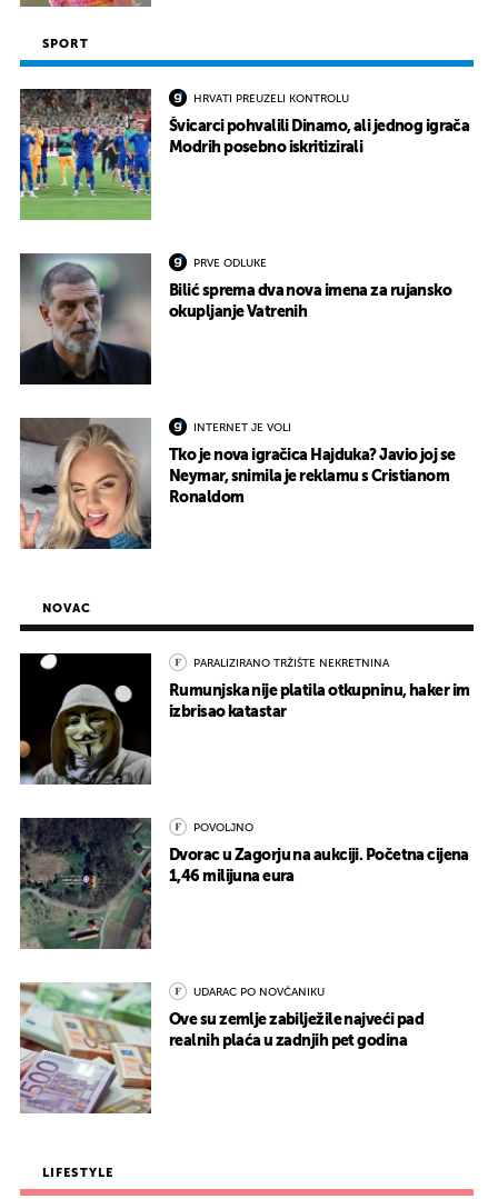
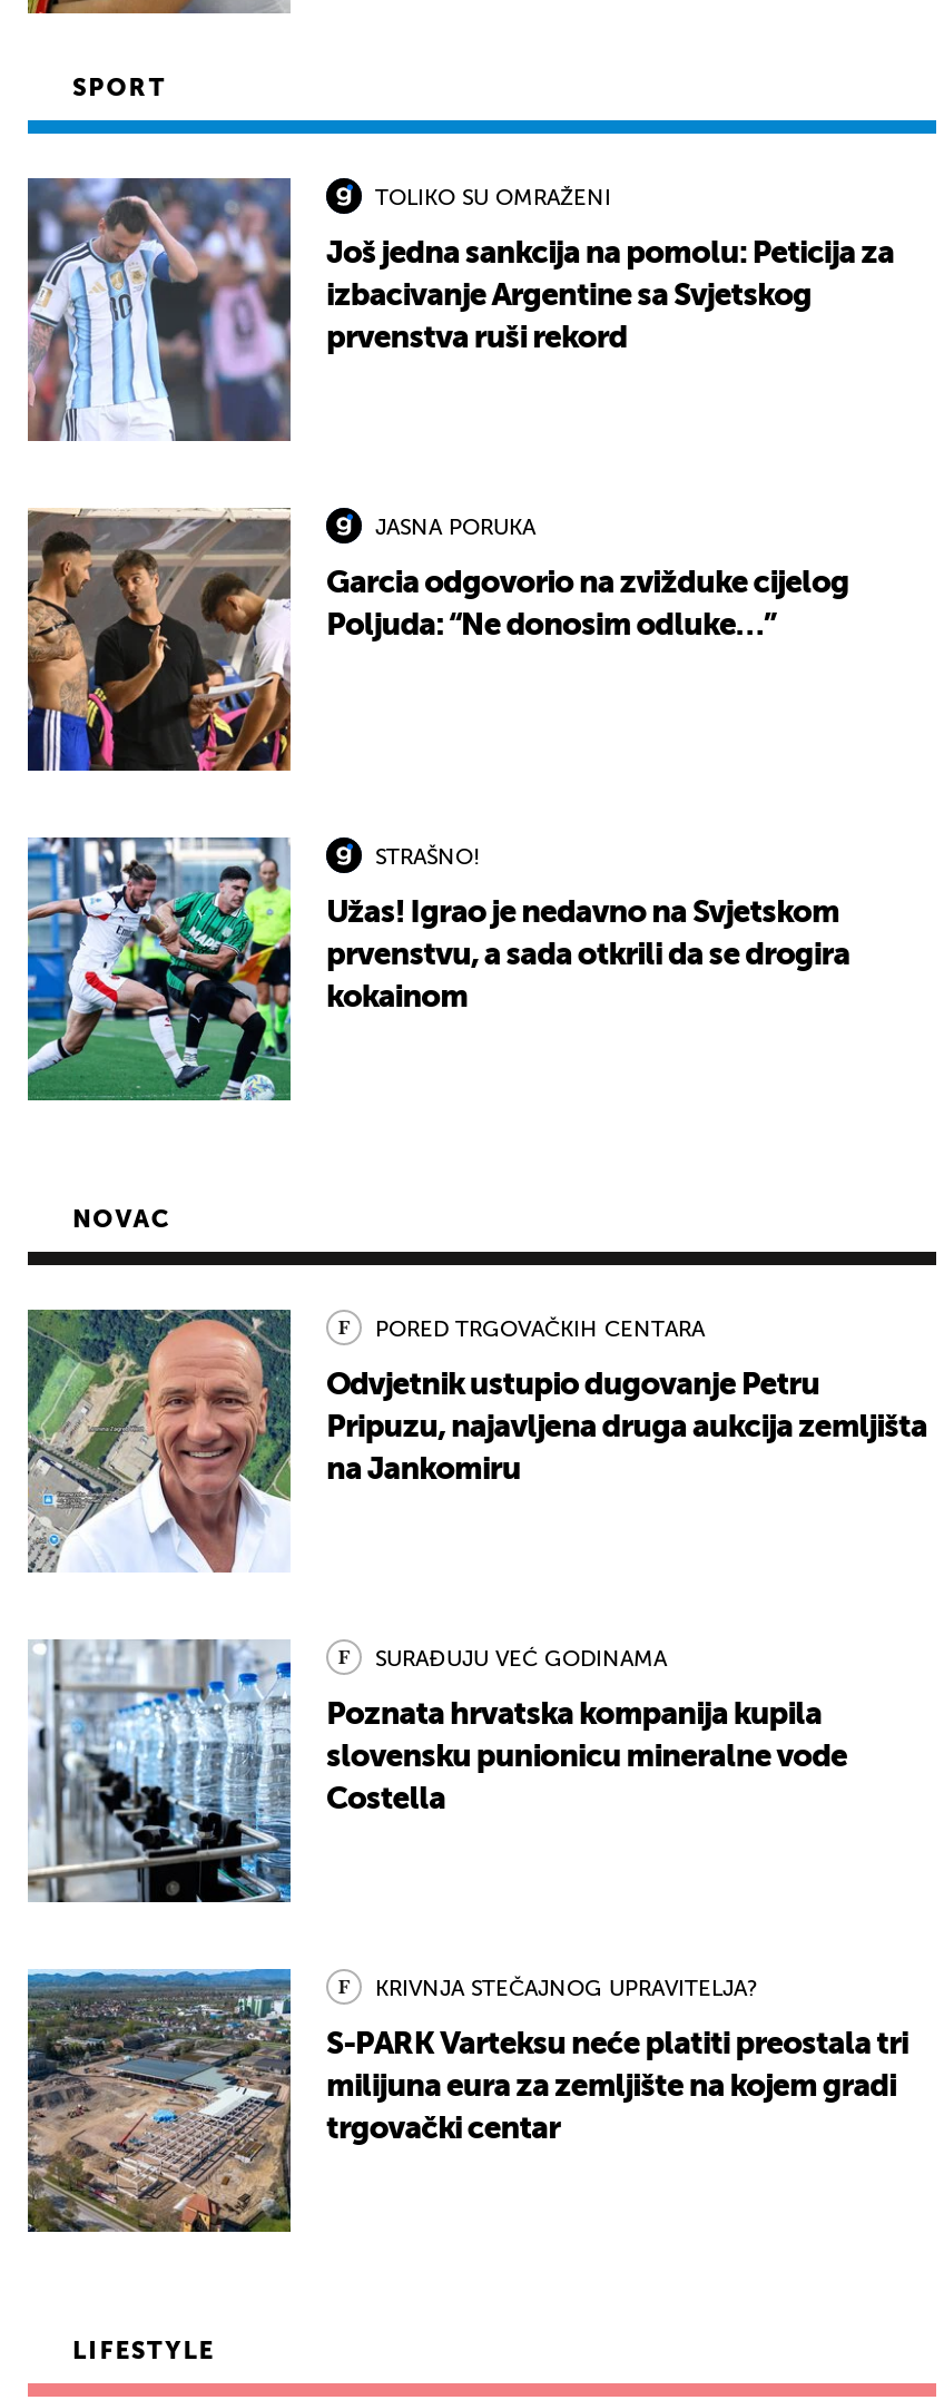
[19,88,470,221] [image] | Švicarci pohvalili Dinamo, ali jednog igrača | Modrih posebno iskritizirali -> [26,176,894,443] [image] | Još jedna sankcija na pomolu: Peticija za | izbacivanje Argentine sa Svjetskog | prvenstva ruši rekord
[193,94,349,105] HRVATI PREUZELI KONTROLU -> [375,188,611,210] TOLIKO SU OMRAŽENI
[20,252,452,386] [image] | Bilić sprema dva nova imena za rujansko | okupljanje Vatrenih -> [28,508,849,773] [image] | Garcia odgovorio na zvižduke cijelog | Poljuda: “Ne donosim odluke…”
[193,258,267,269] PRVE ODLUKE -> [375,517,535,539] JASNA PORUKA
[19,417,455,550] [image] | Tko je nova igračica Hajduka? Javio joj se | Neymar, snimila je reklamu s Cristianom | Ronaldom -> [26,837,850,1103] [image] | Užas! Igrao je nedavno na Svjetskom | prvenstvu, a sada otkrili da se drogira | kokainom
[193,422,291,434] INTERNET JE VOLI -> [375,847,480,869] STRAŠNO!
[19,652,470,786] [image] | Rumunjska nije platila otkupninu, haker im | izbrisao katastar -> [26,1307,927,1575] [image] | Odvjetnik ustupio dugovanje Petru | Pripuzu, najavljena druga aukcija zemljišta | na Jankomiru
[193,658,389,669] PARALIZIRANO TRŽIŠTE NEKRETNINA -> [375,1319,705,1341] PORED TRGOVAČKIH CENTARA
[19,817,469,950] [image] | Dvorac u Zagorju na aukciji. Početna cijena | 1,46 milijuna eura -> [28,1637,847,1904] [image] | Poznata hrvatska kompanija kupila | slovensku punionicu mineralne vode | Costella
[193,823,253,834] POVOLJNO -> [375,1649,667,1671] SURAĐUJU VEĆ GODINAMA
[20,982,424,1115] [image] | Ove su zemlje zabilježile najveći pad | realnih plaća u zadnjih pet godina -> [28,1967,908,2234] [image] | S-PARK Varteksu neće platiti preostala tri | milijuna eura za zemljište na kojem gradi | trgovački centar
[193,987,325,998] UDARAC PO NOVČANIKU -> [375,1978,758,2001] KRIVNJA STEČAJNOG UPRAVITELJA?

